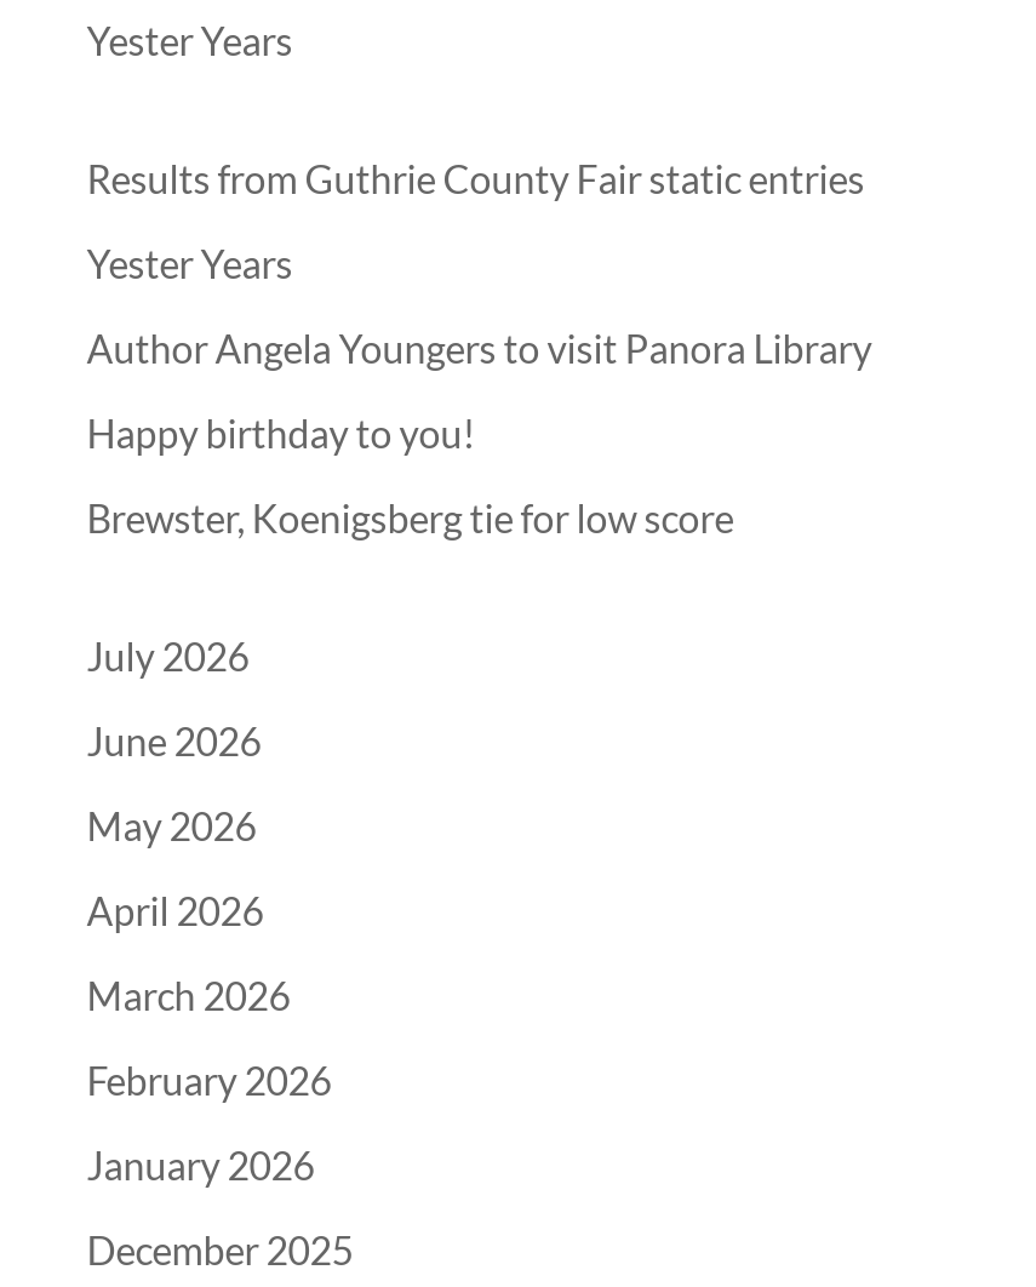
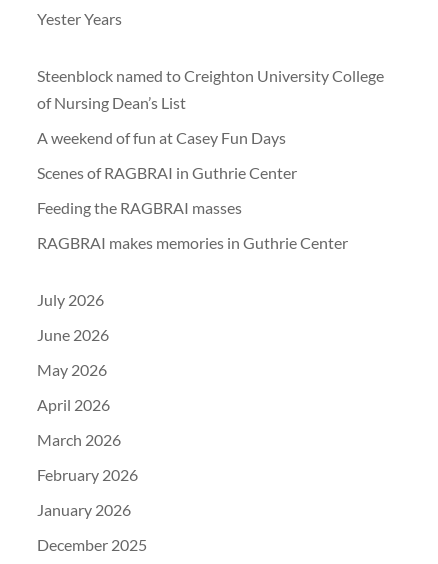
[87,155,865,201] Results from Guthrie County Fair static entries -> [37,66,384,112] Steenblock named to Creighton University College | of Nursing Dean’s List
[87,240,293,286] Yester Years -> [37,128,289,147] A weekend of fun at Casey Fun Days
[87,325,872,371] Author Angela Youngers to visit Panora Library -> [37,163,297,182] Scenes of RAGBRAI in Guthrie Center
[87,410,475,456] Happy birthday to you! -> [37,198,242,217] Feeding the RAGBRAI masses
[87,494,741,540] Brewster, Koenigsberg tie for low score -> [37,233,348,252] RAGBRAI makes memories in Guthrie Center

